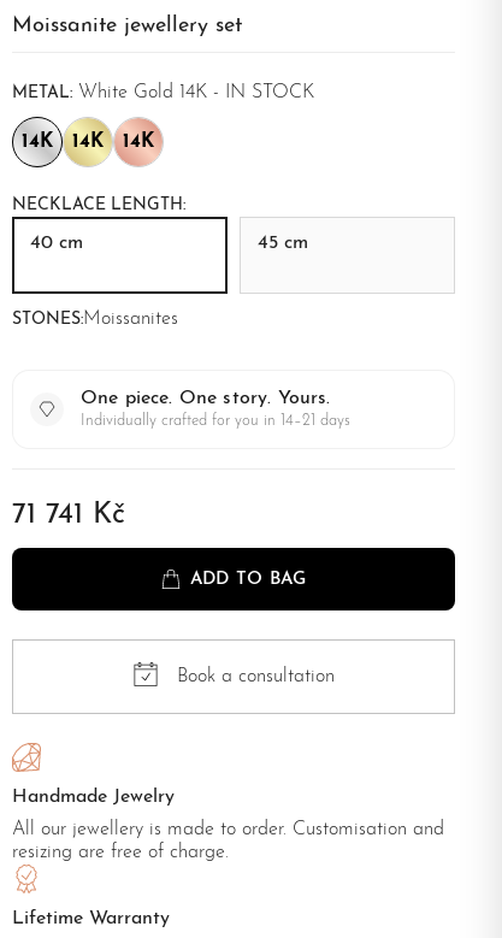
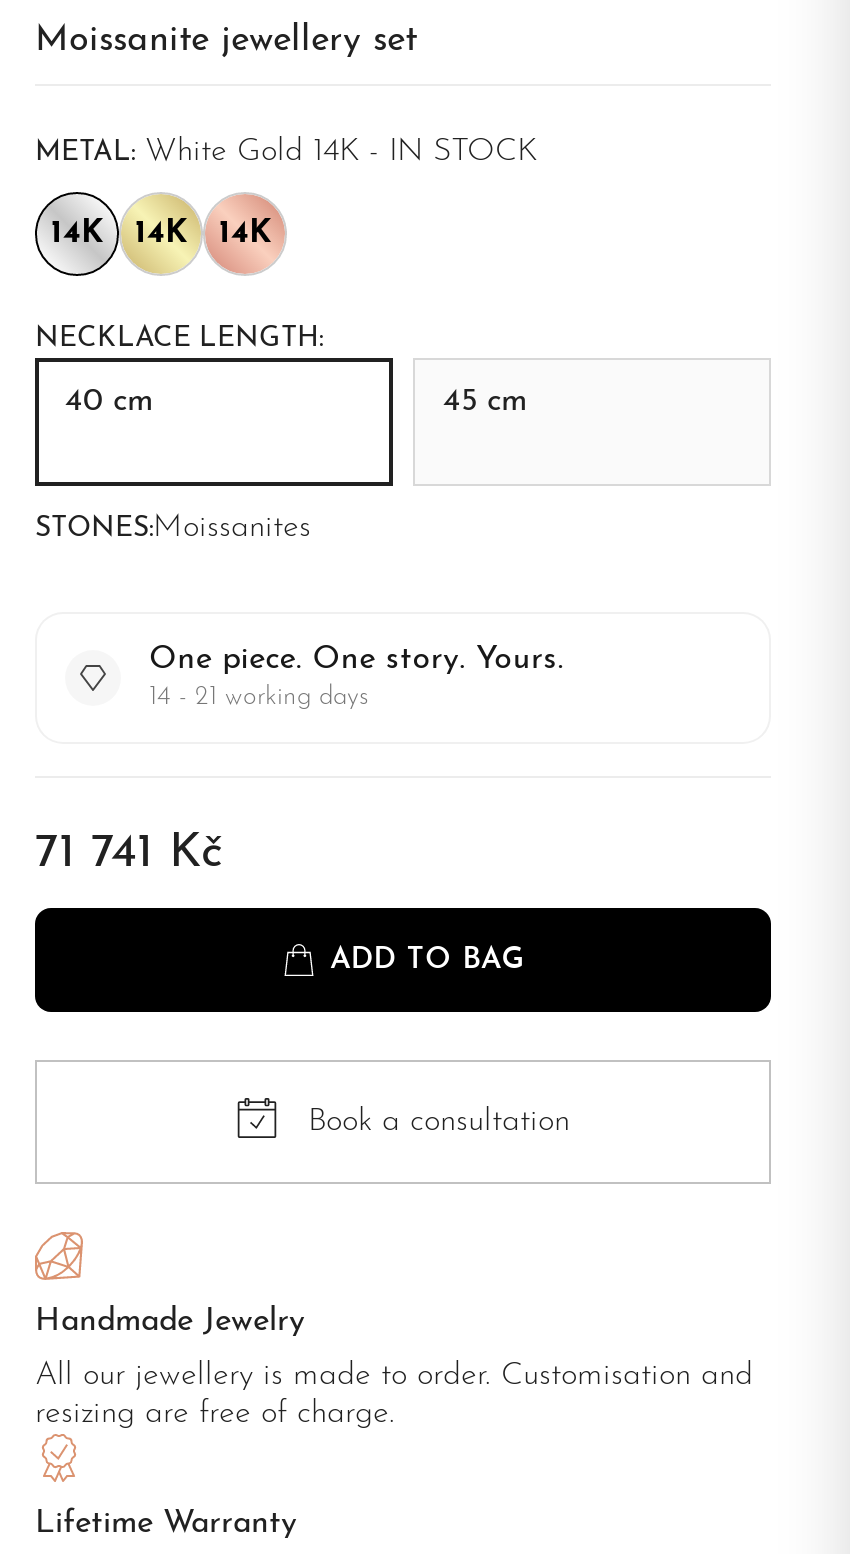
[81,413,350,429] Individually crafted for you in 14–21 days -> [149,685,369,711] 14 - 21 working days

